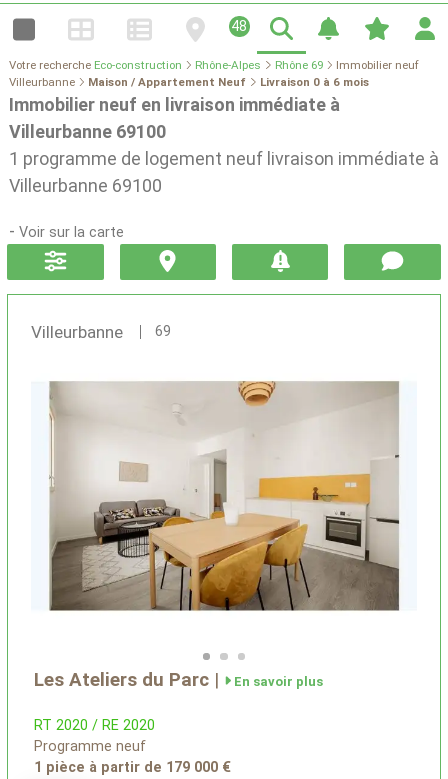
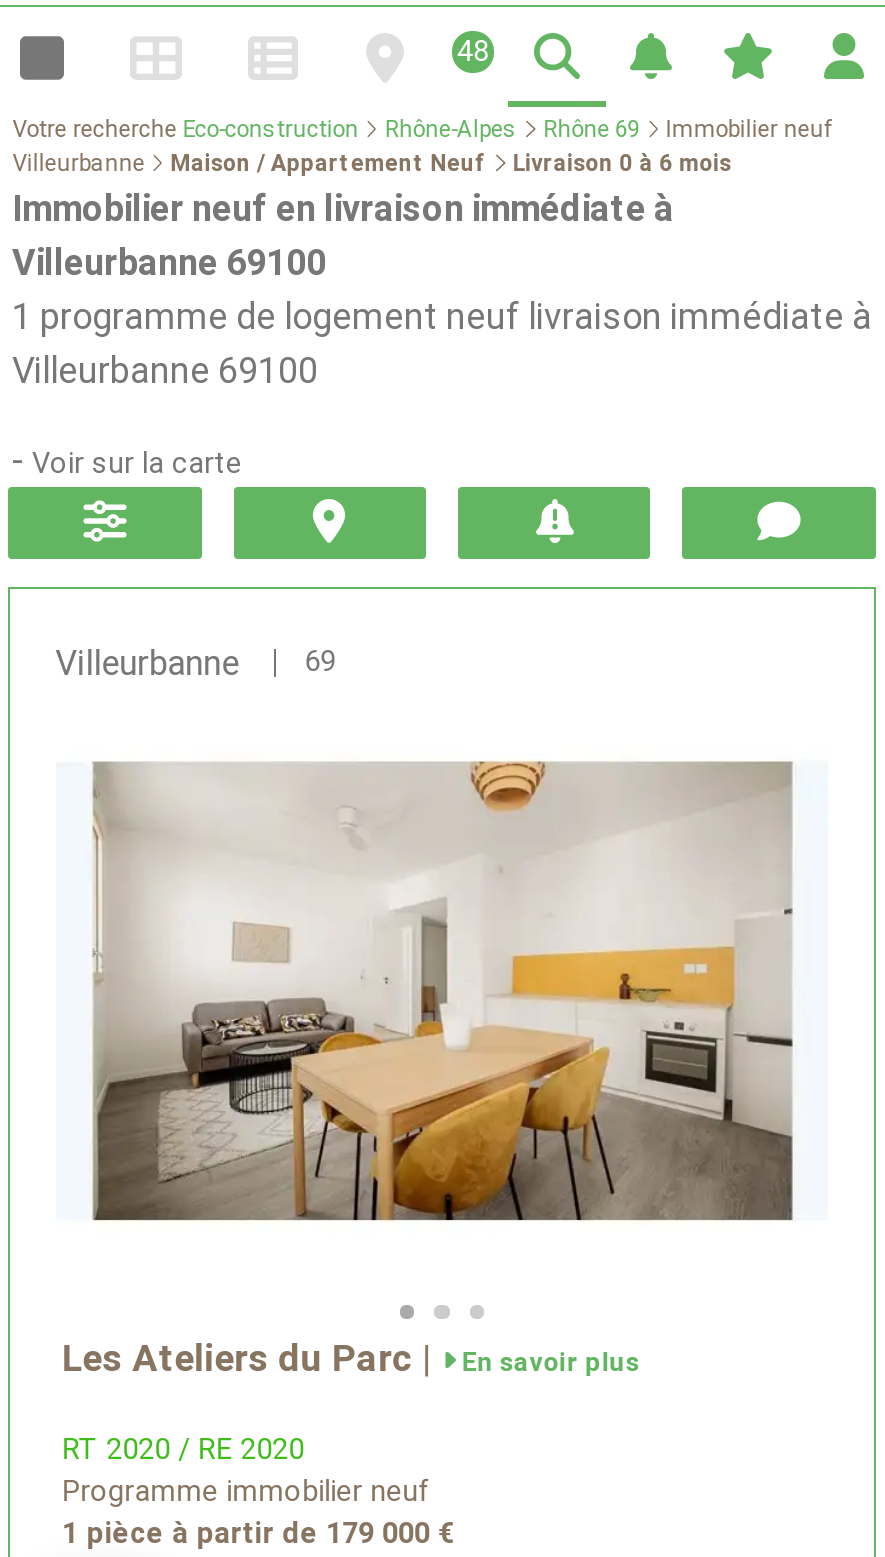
[34,738,146,755] Programme neuf -> [62,1474,430,1508] Programme immobilier neuf

